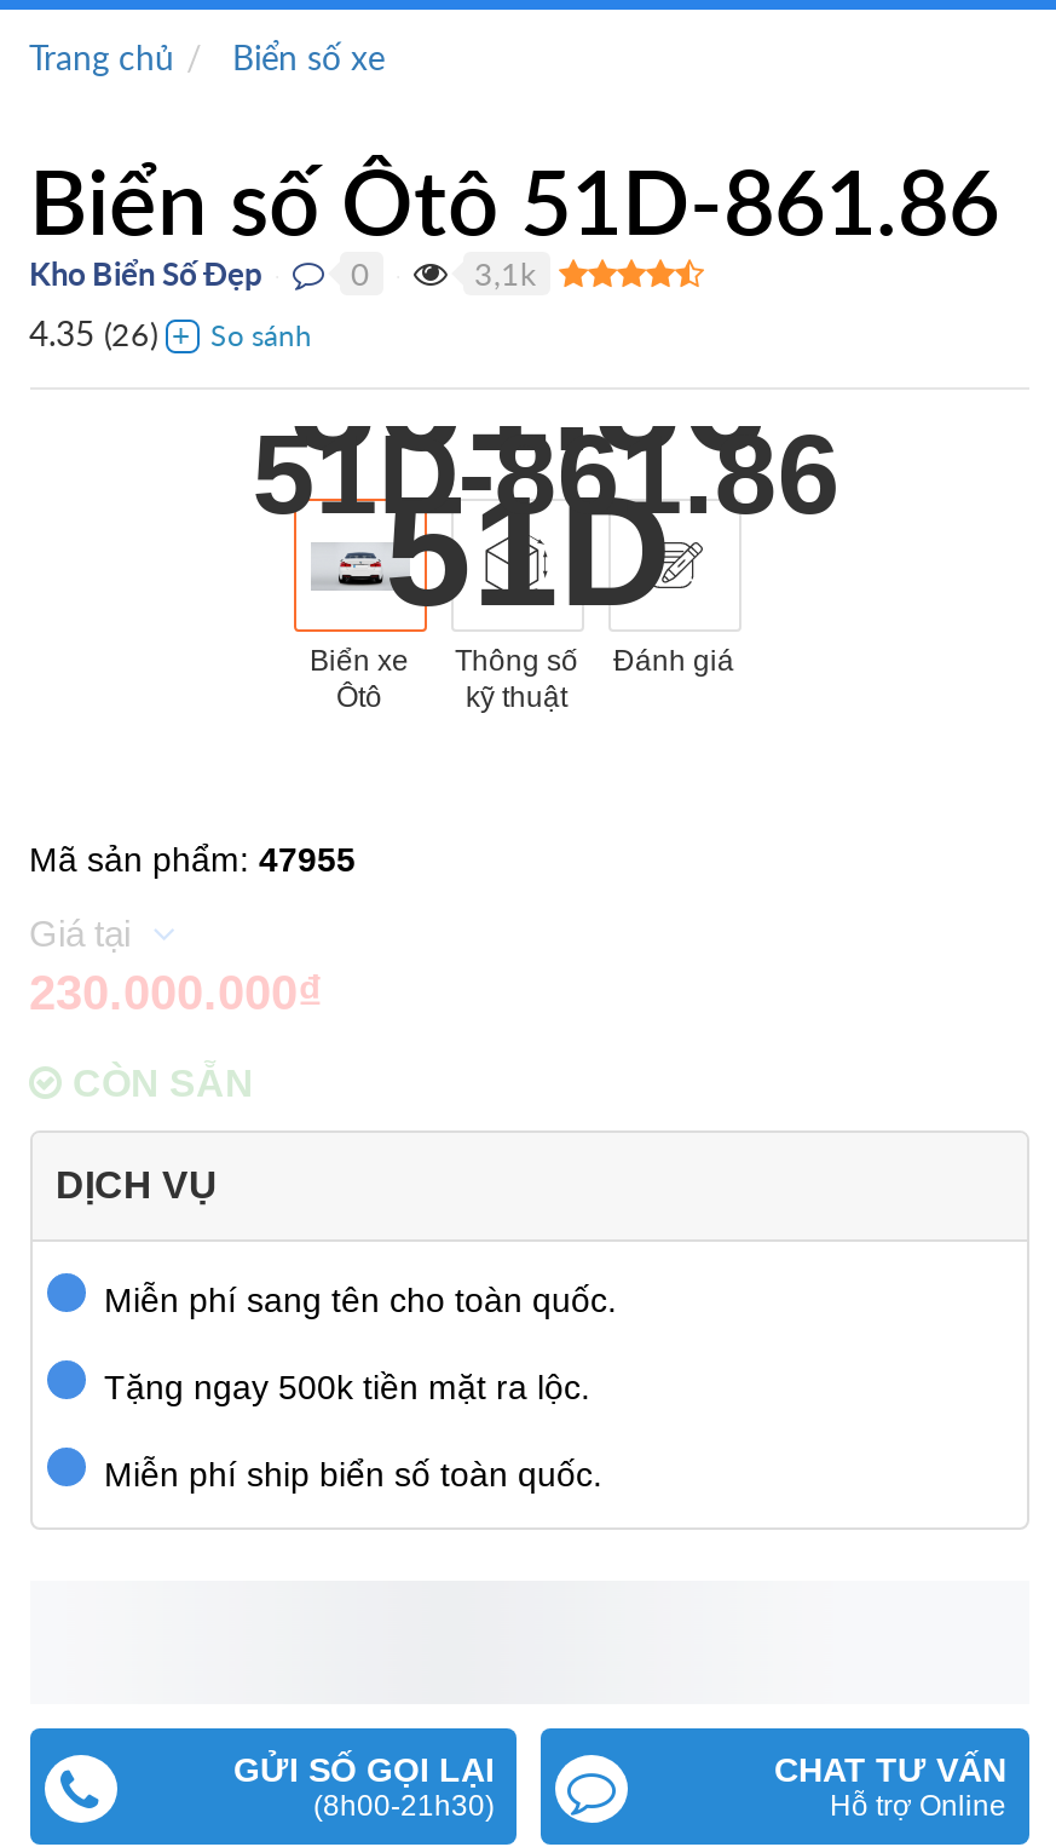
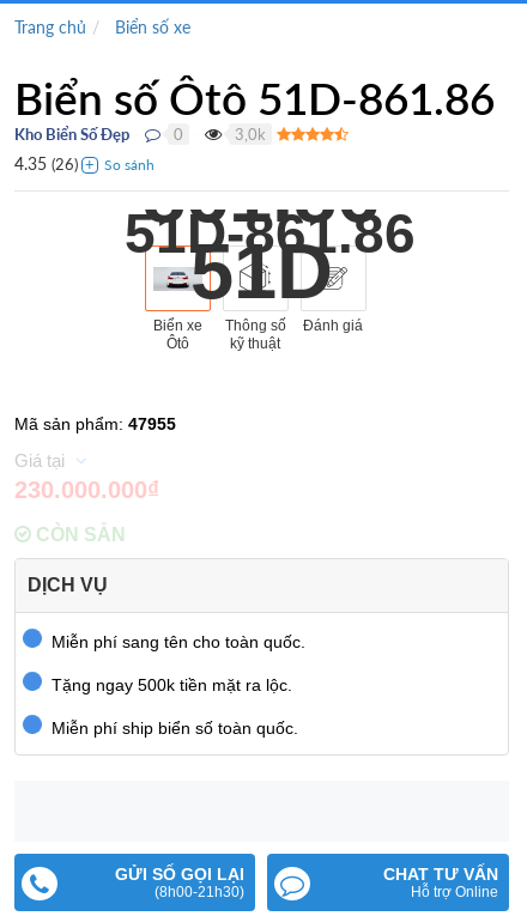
[474,254,537,293] 3,1k -> [234,125,265,144] 3,0k

